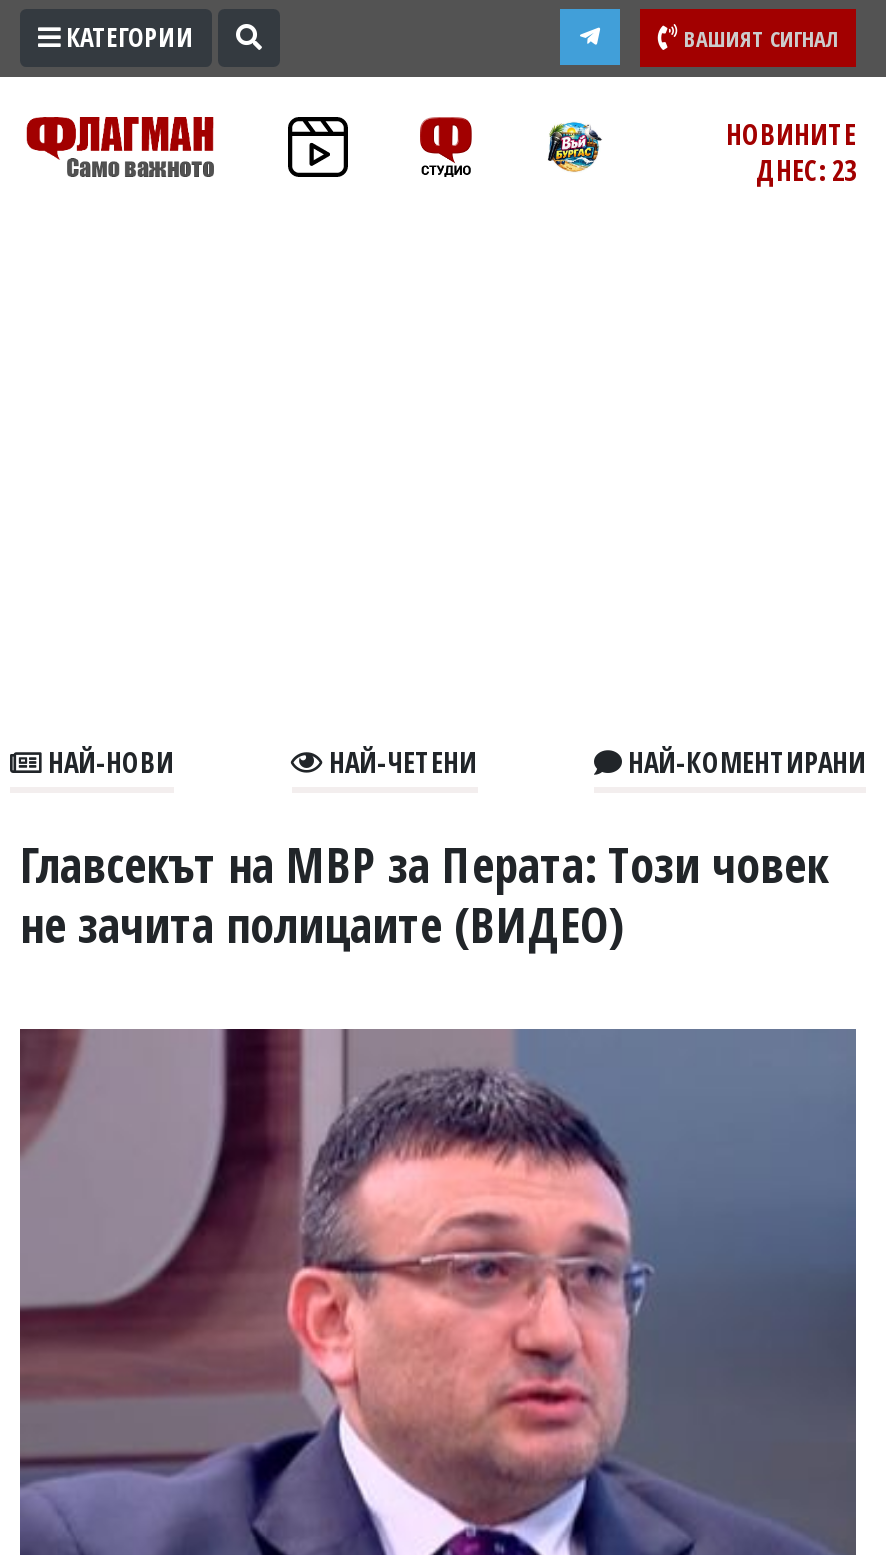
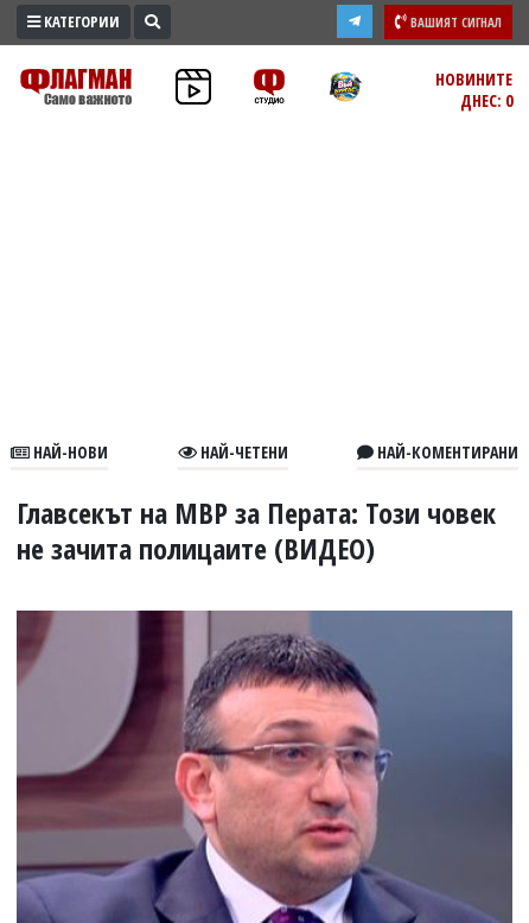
[756,151,856,189] ДНЕС: 23 -> [460,89,512,112] ДНЕС: 0

